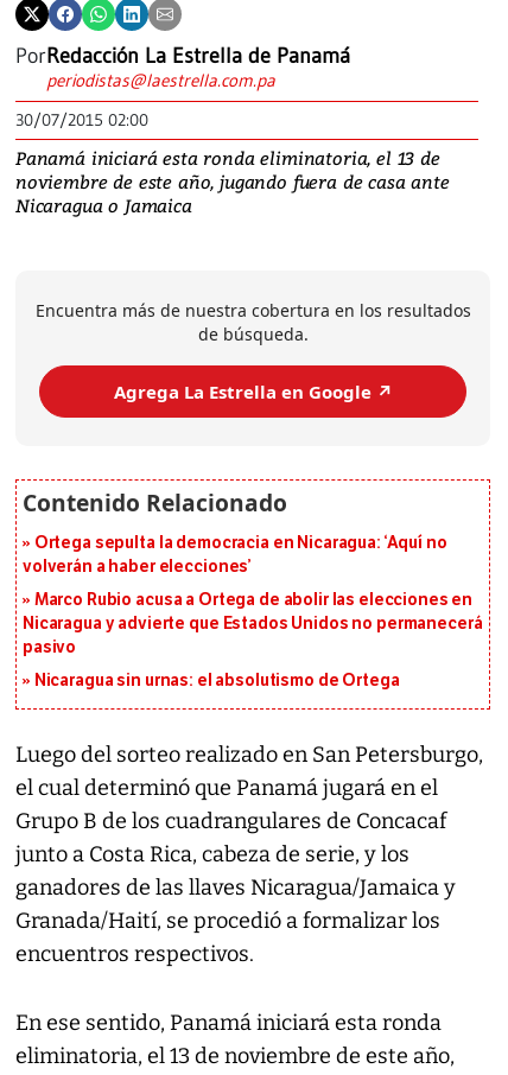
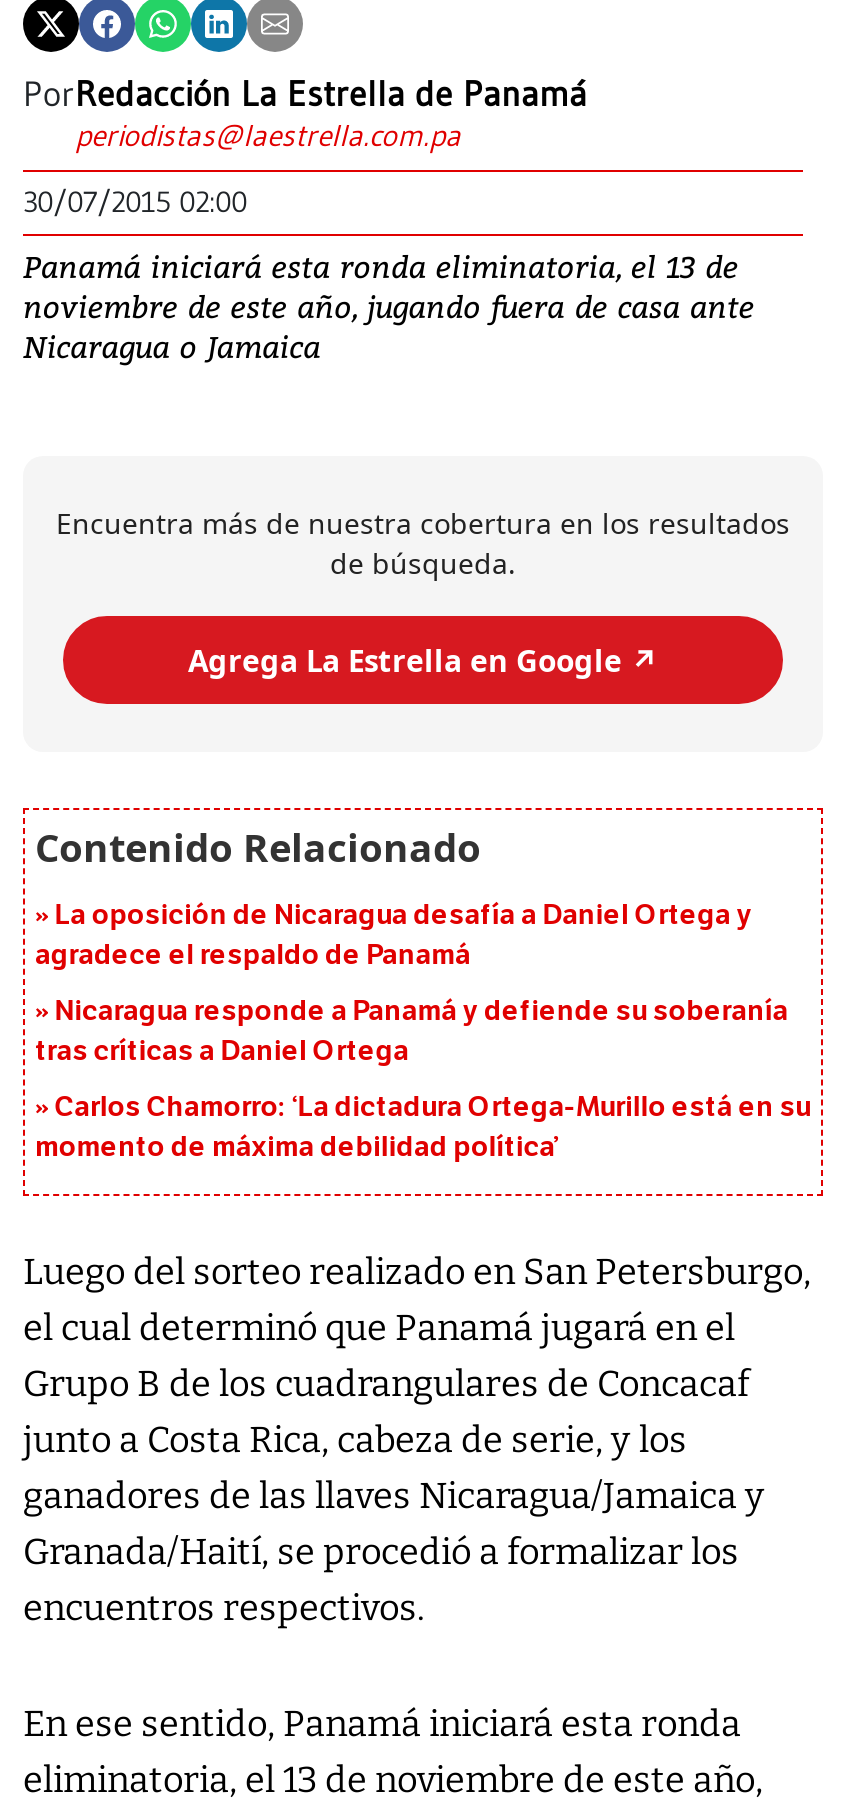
[23,533,447,577] Ortega sepulta la democracia en Nicaragua: ‘Aquí no | volverán a haber elecciones’ -> [35,899,752,973] La oposición de Nicaragua desafía a Daniel Ortega y | agradece el respaldo de Panamá
[23,590,482,658] Marco Rubio acusa a Ortega de abolir las elecciones en | Nicaragua y advierte que Estados Unidos no permanecerá | pasivo -> [35,995,788,1069] Nicaragua responde a Panamá y defiende su soberanía | tras críticas a Daniel Ortega
[34,671,399,691] Nicaragua sin urnas: el absolutismo de Ortega -> [35,1091,811,1165] Carlos Chamorro: ‘La dictadura Ortega-Murillo está en su | momento de máxima debilidad política’

